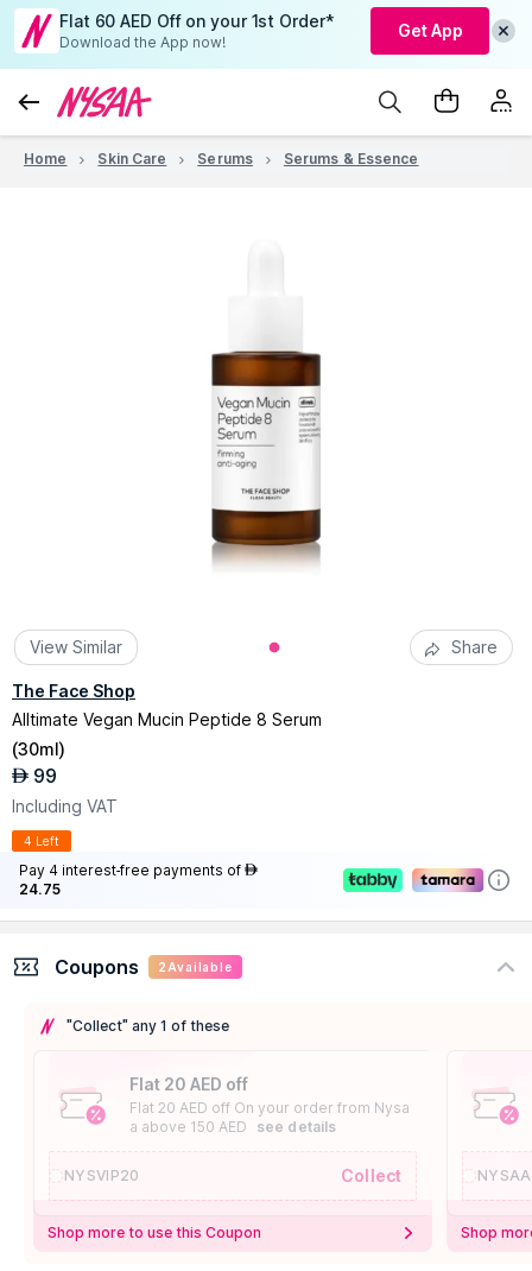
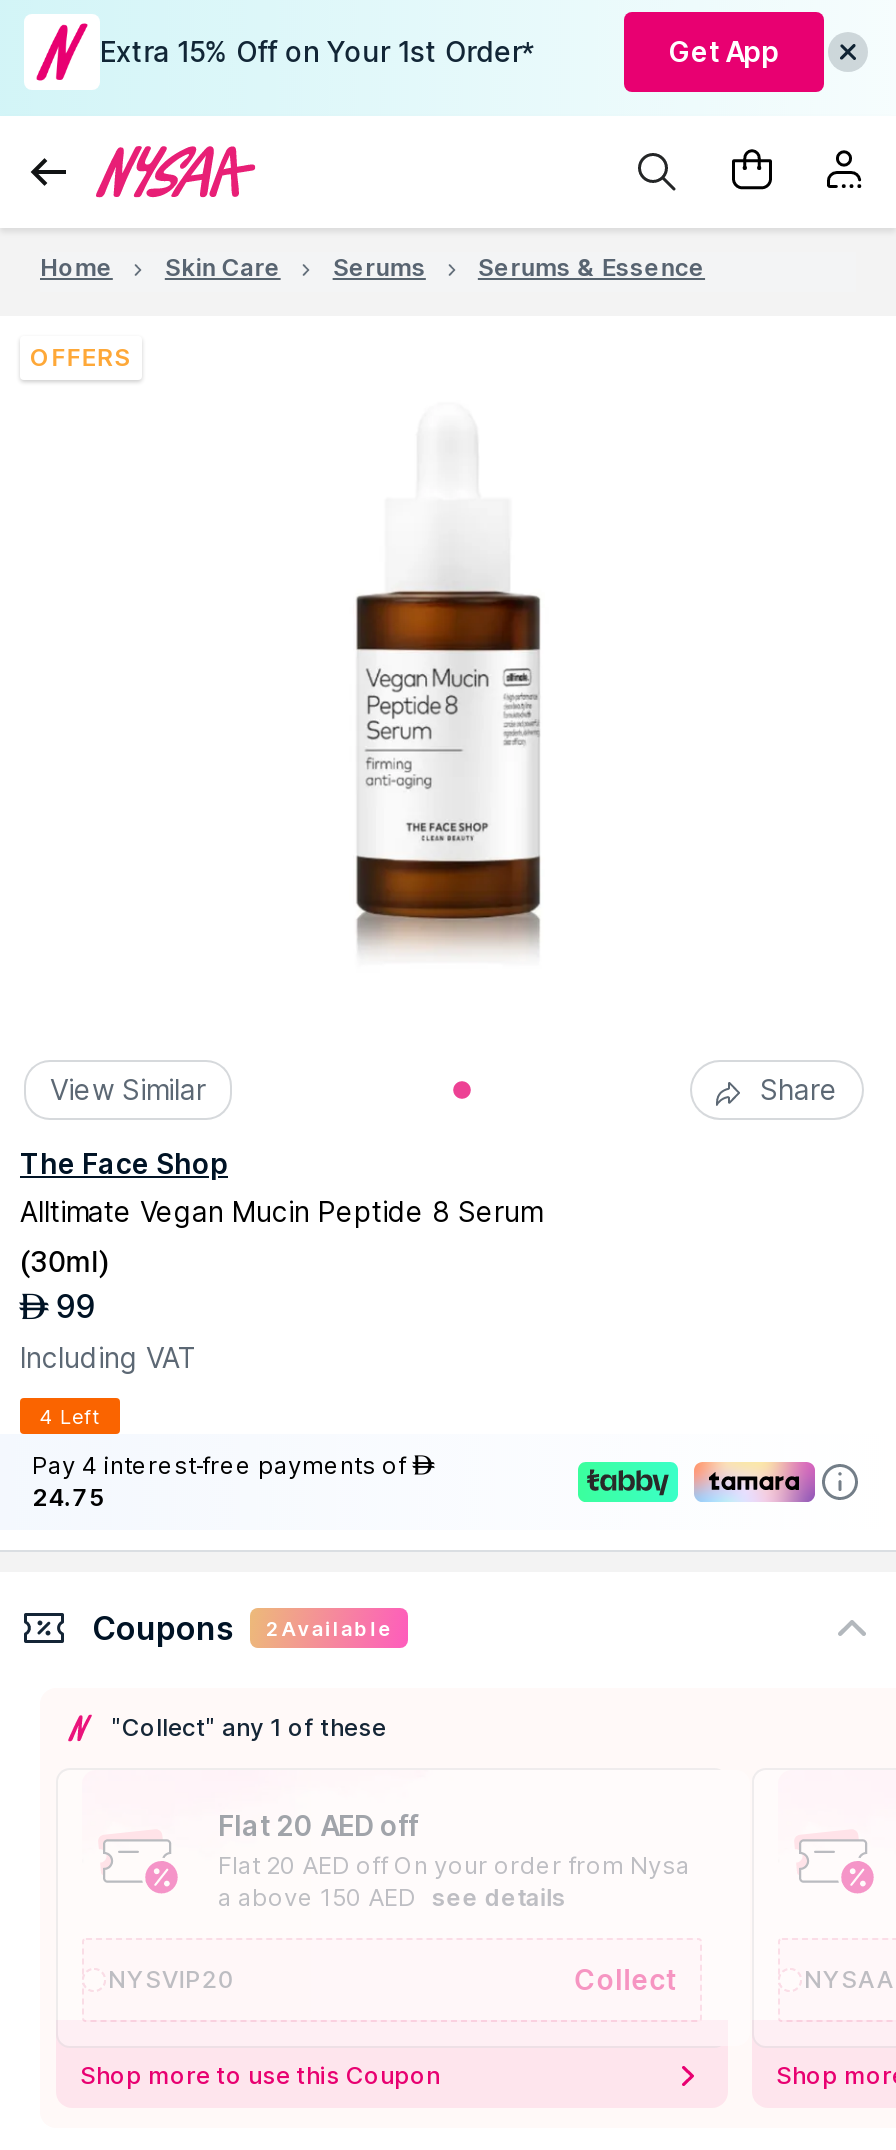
[59,11,333,51] Flat 60 AED Off on your 1st Order* | Download the App now! -> [100,34,536,68] Extra 15% Off on Your 1st Order*
none -> [30,342,131,372] OFFERS

